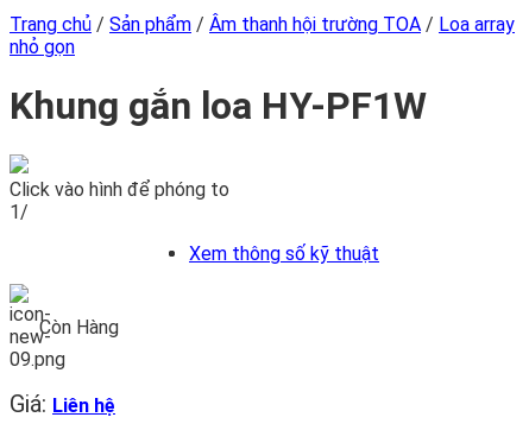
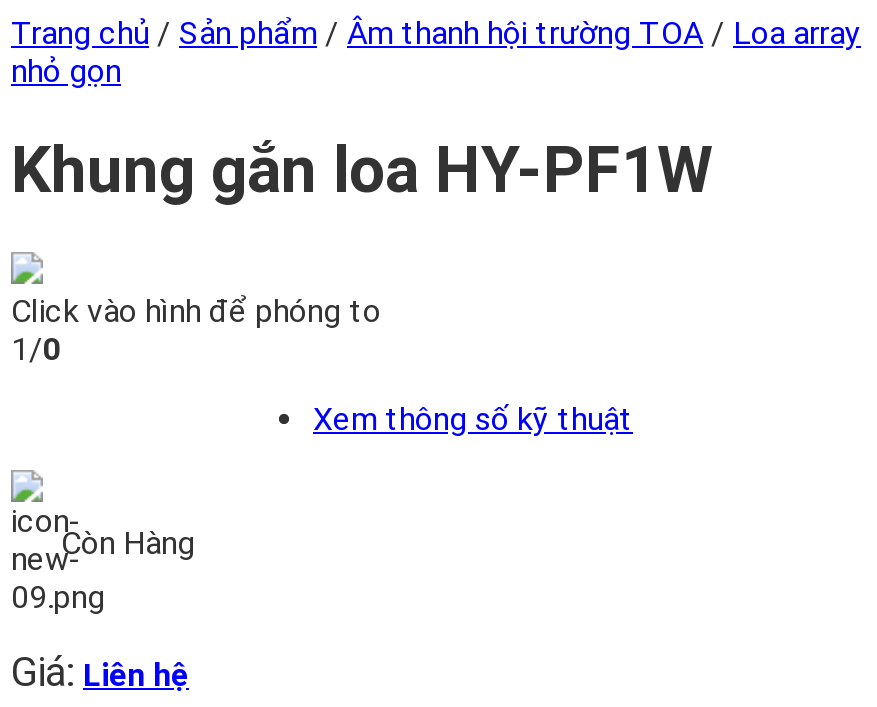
[10,201,29,223] 1/ -> [11,330,61,368] 1/0

